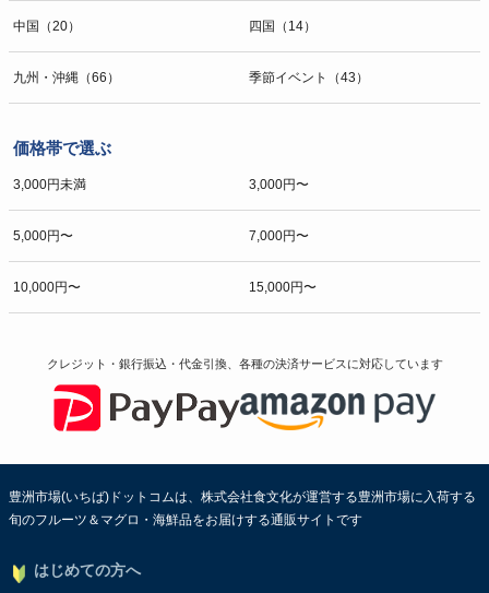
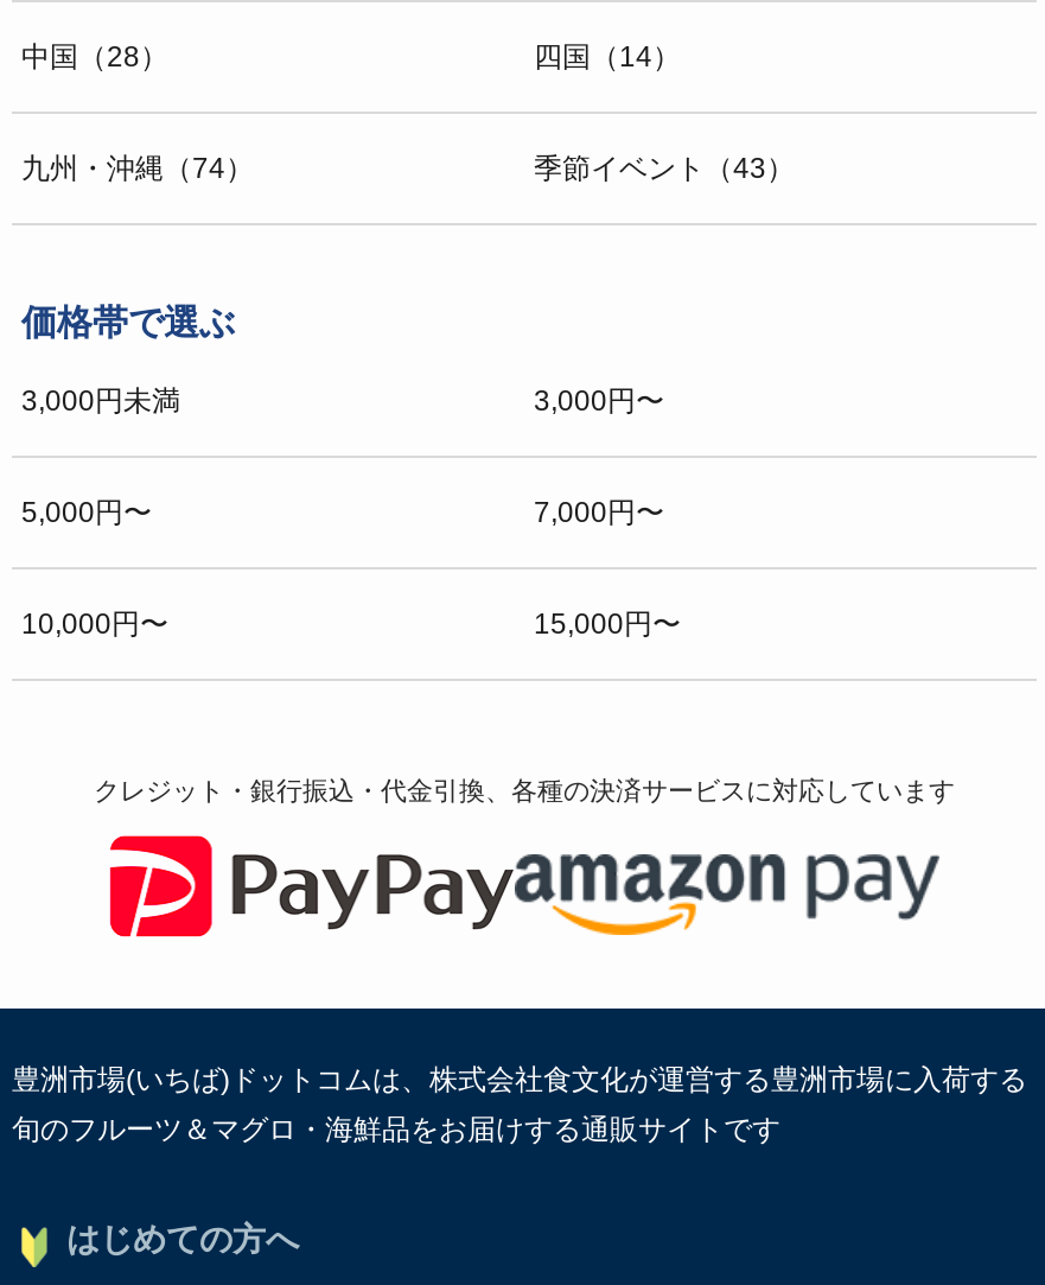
[13,19,81,34] 中国（20） -> [21,41,168,74] 中国（28）
[13,70,120,86] 九州・沖縄（66） -> [21,153,254,186] 九州・沖縄（74）

